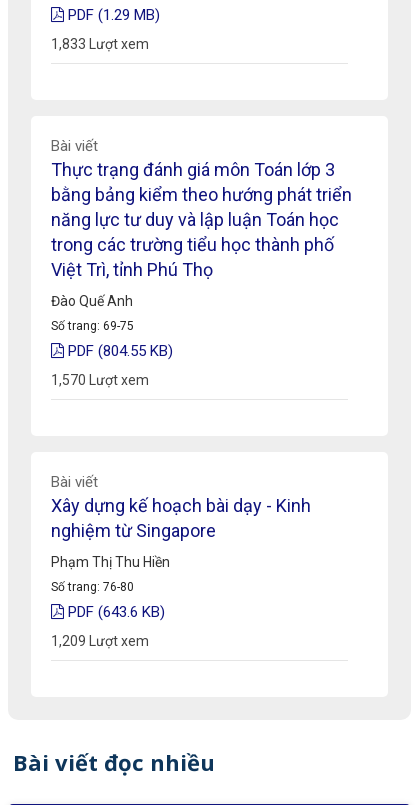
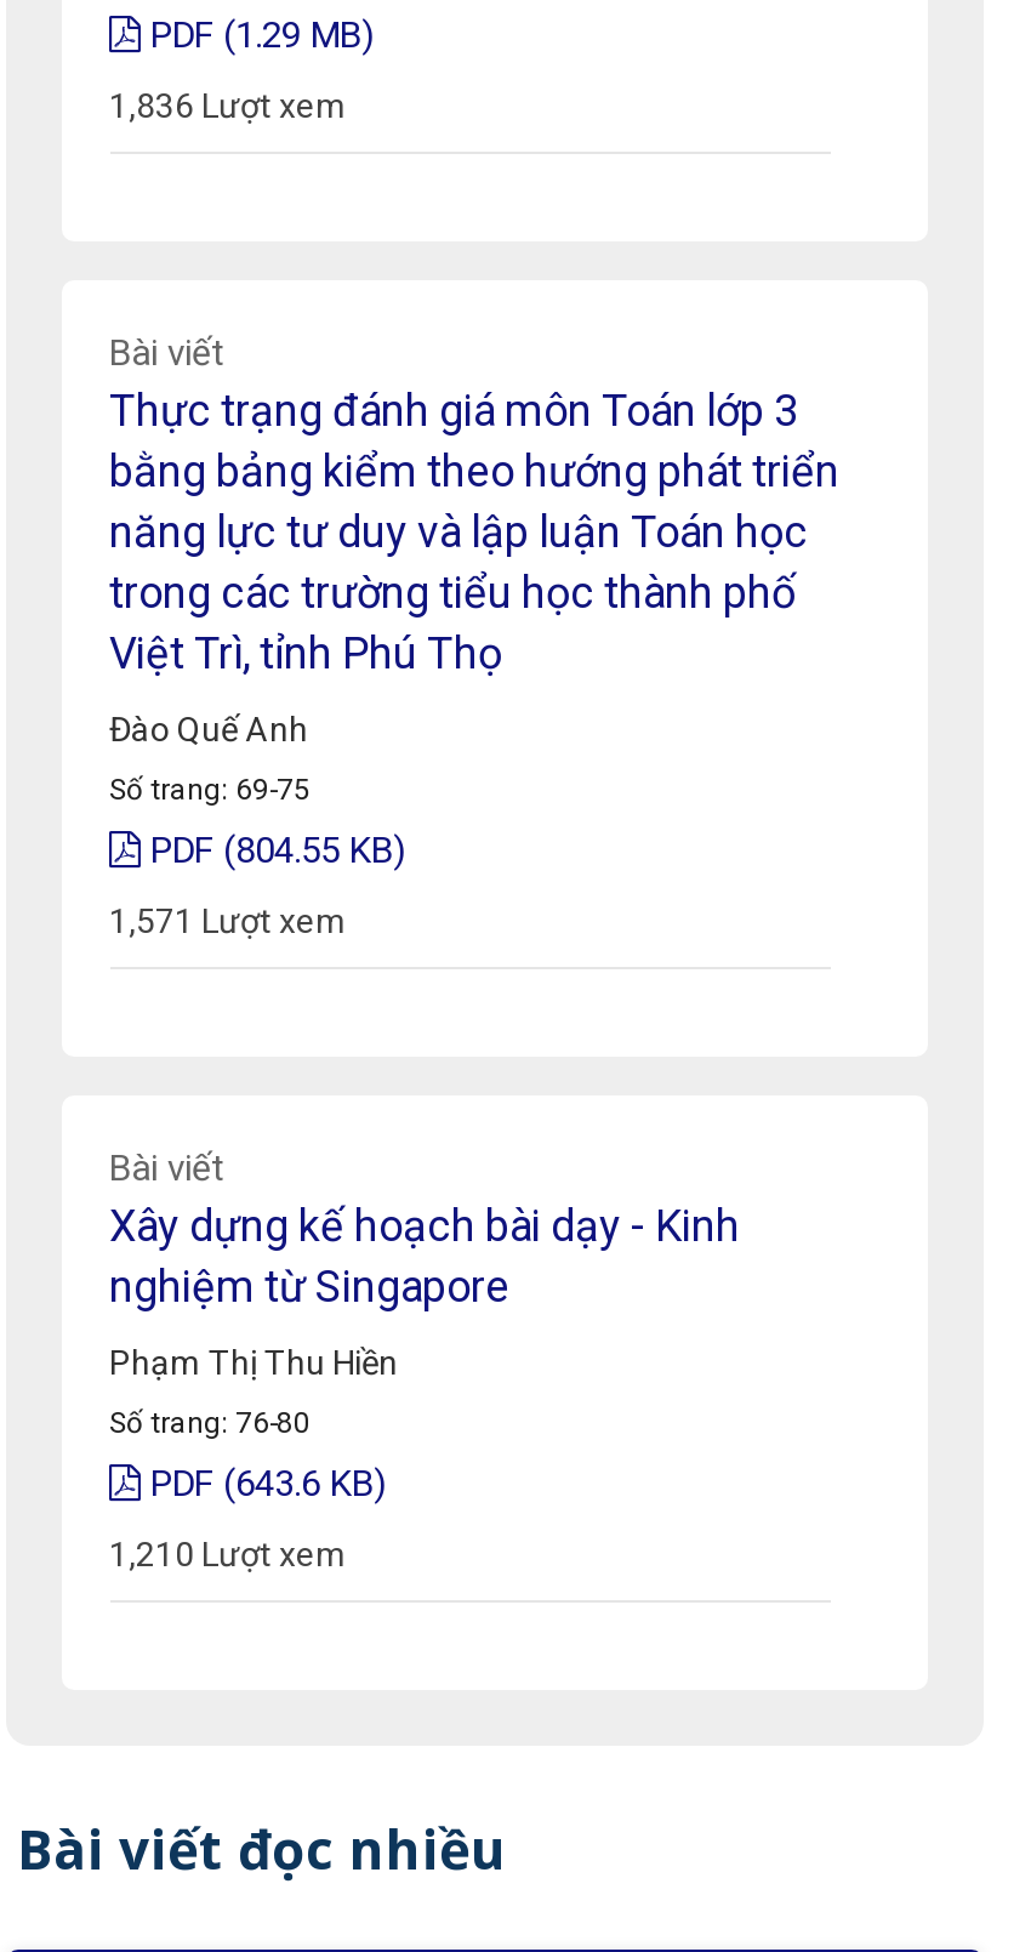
[50,35,148,51] 1,833 Lượt xem -> [109,85,347,124] 1,836 Lượt xem
[50,371,148,387] 1,570 Lượt xem -> [109,900,347,939] 1,571 Lượt xem
[50,632,148,648] 1,209 Lượt xem -> [109,1533,347,1572] 1,210 Lượt xem

